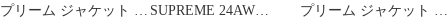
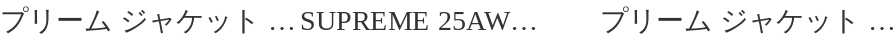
[150,3,255,18] SUPREME 24AW -> [300,6,510,36] SUPREME 25AW

